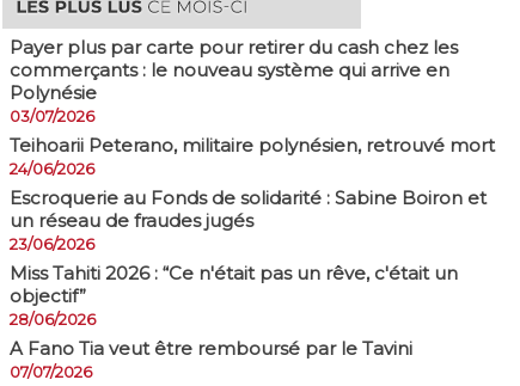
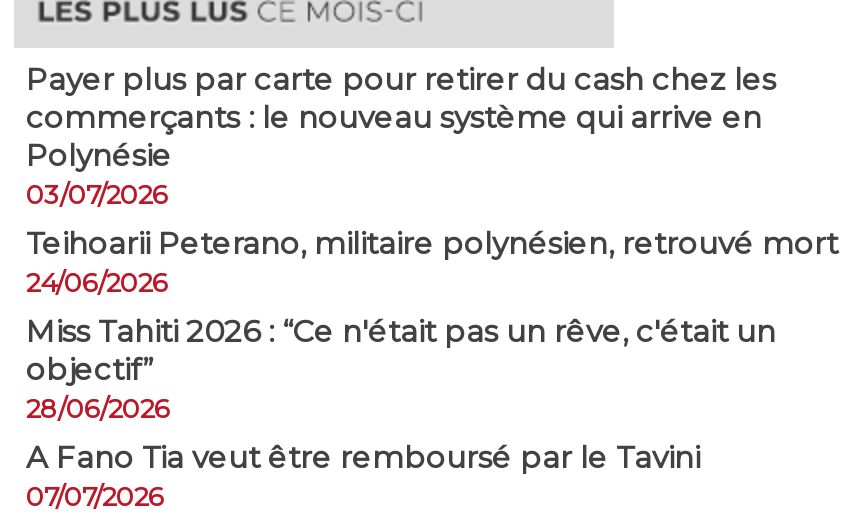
[10,186,487,253] Escroquerie au Fonds de solidarité : Sabine Boiron et | un réseau de fraudes jugés | 23/06/2026 -> none

